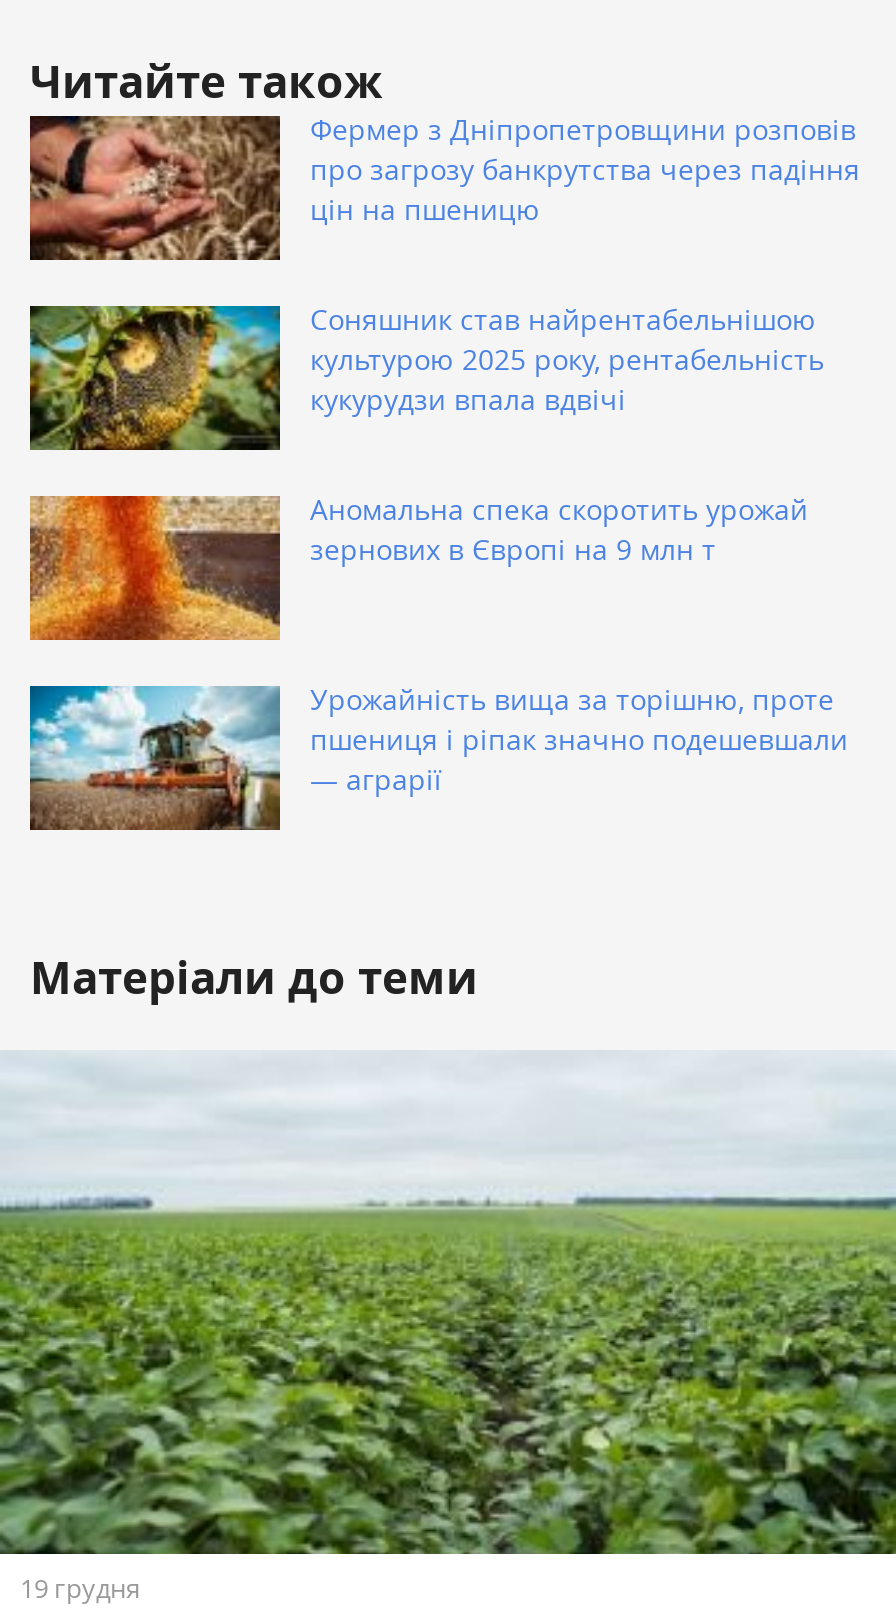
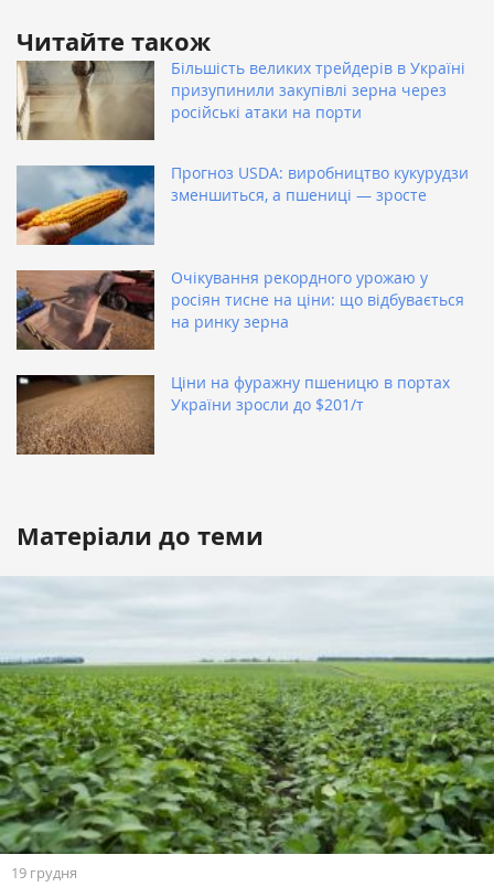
[28,110,860,262] [image] | Фермер з Дніпропетровщини розповів | про загрозу банкрутства через падіння | цін на пшеницю -> [15,57,465,140] [image] | Більшість великих трейдерів в Україні | призупинили закупівлі зерна через | російські атаки на порти
[28,300,824,452] [image] | Соняшник став найрентабельнішою | культурою 2025 року, рентабельність | кукурудзи впала вдвічі -> [15,162,469,246] [image] | Прогноз USDA: виробництво кукурудзи | зменшиться, а пшениці — зросте
[28,490,808,642] [image] | Аномальна спека скоротить урожай | зернових в Європі на 9 млн т -> [15,267,464,351] [image] | Очікування рекордного урожаю у | росіян тисне на ціни: що відбувається | на ринку зерна
[28,680,848,830] [image] | Урожайність вища за торішню, проте | пшениця і ріпак значно подешевшали | — аграрії -> [15,372,450,455] [image] | Ціни на фуражну пшеницю в портах | України зросли до $201/т

